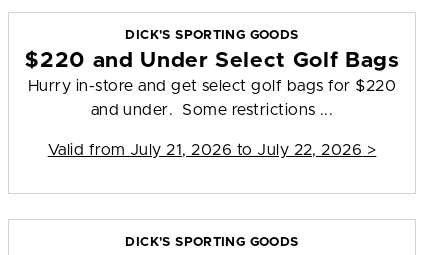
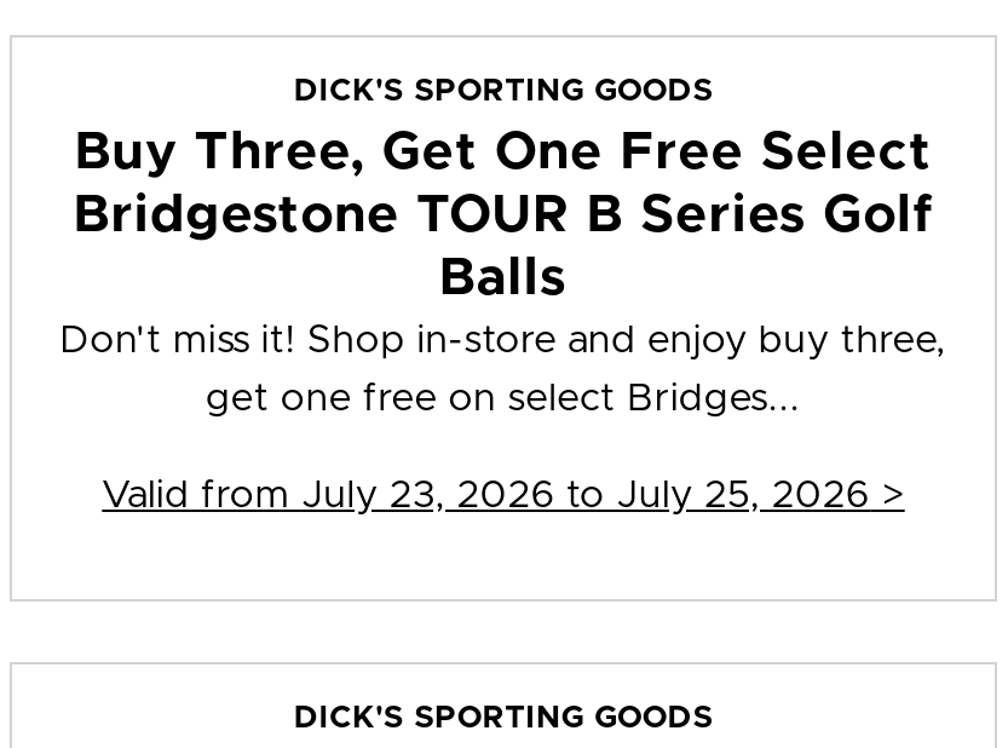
[24,50,400,94] $220 and Under Select Golf Bags | Hurry in-store and get select golf bags for $220 -> [60,128,947,360] Buy Three, Get One Free Select | Bridgestone TOUR B Series Golf | Balls | Don't miss it! Shop in-store and enjoy buy three,
[91,102,333,118] and under. Some restrictions ... -> [206,379,801,418] get one free on select Bridges...
[48,142,376,158] Valid from July 21, 2026 to July 22, 2026 > -> [102,476,905,515] Valid from July 23, 2026 to July 25, 2026 >

